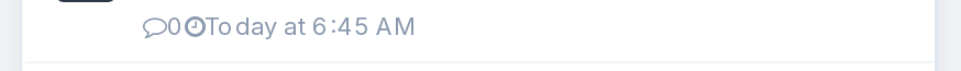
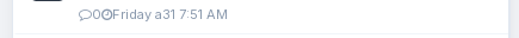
[167,11,416,42] 0 Today at 6:45 AM -> [92,6,228,23] 0 Friday a31 7:51 AM

